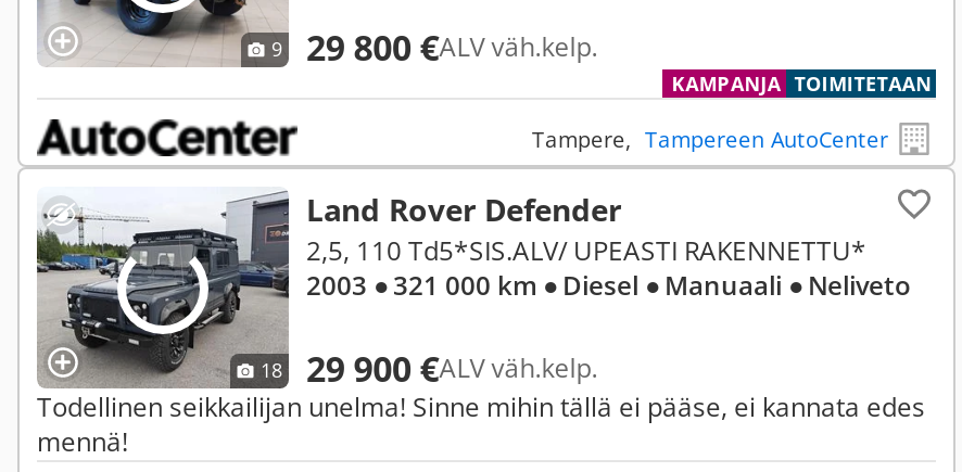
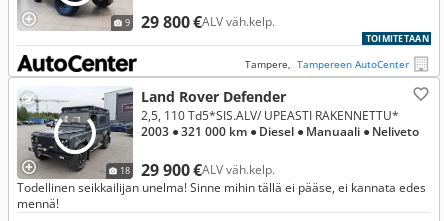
[672,69,781,98] KAMPANJA -> none

